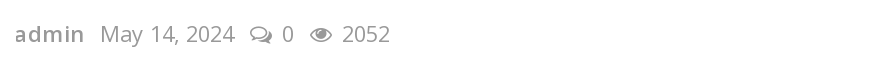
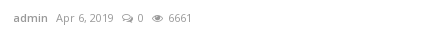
[14,18,234,48] admin May 14, 2024 -> [13,10,114,25] admin Apr 6, 2019
[342,18,390,48] 2052 -> [168,10,192,25] 6661

